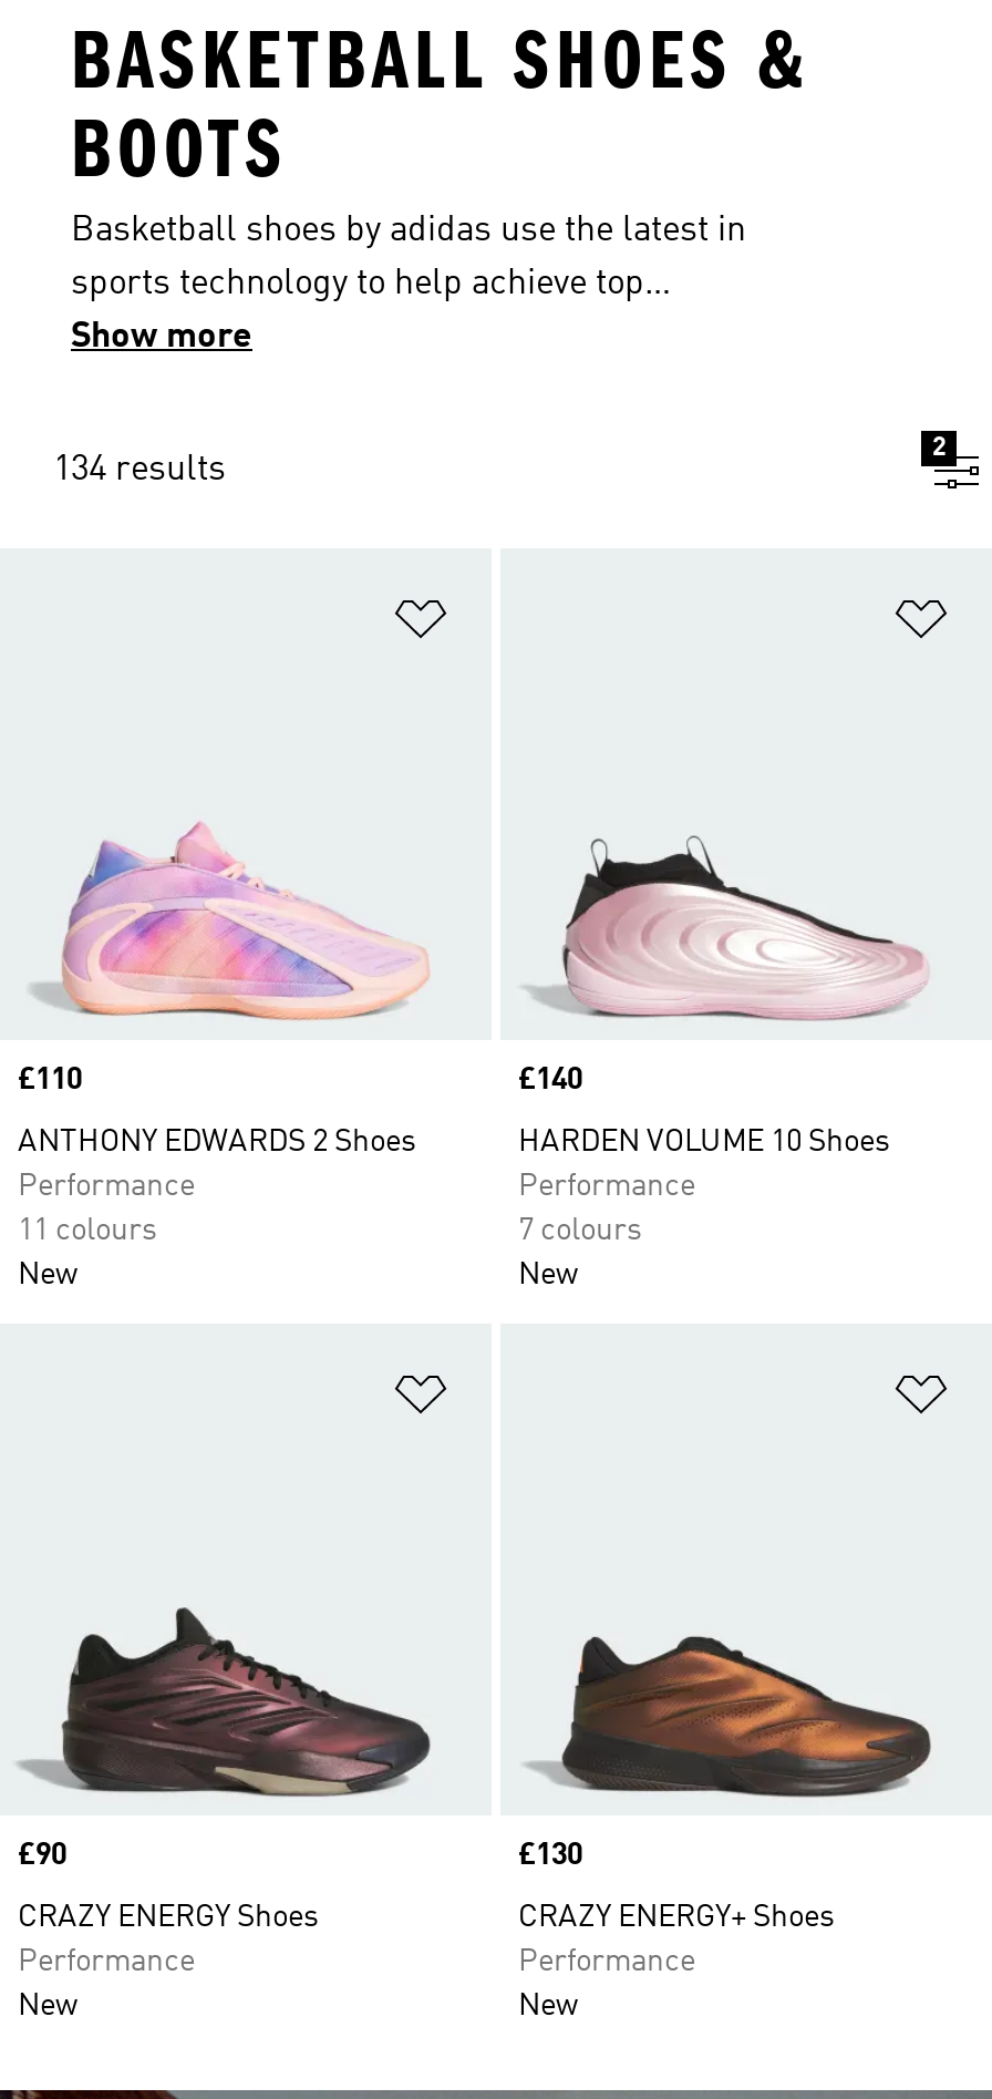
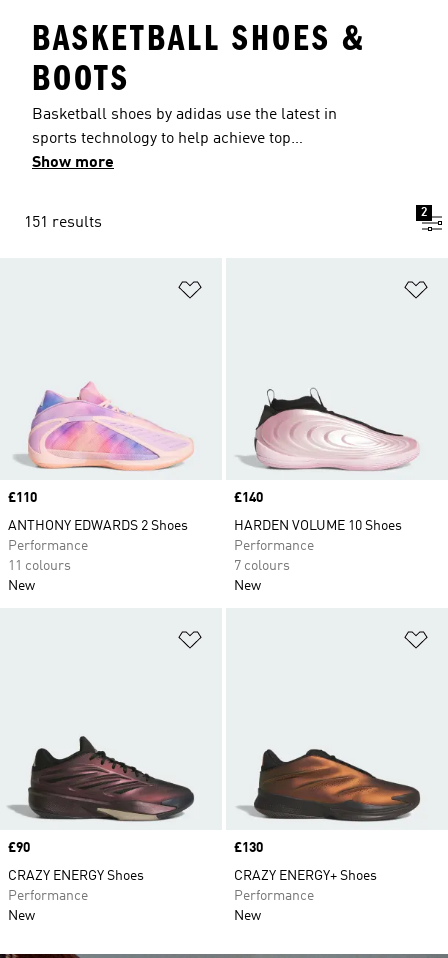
[53,453,226,488] 134 results -> [24,215,102,231] 151 results

